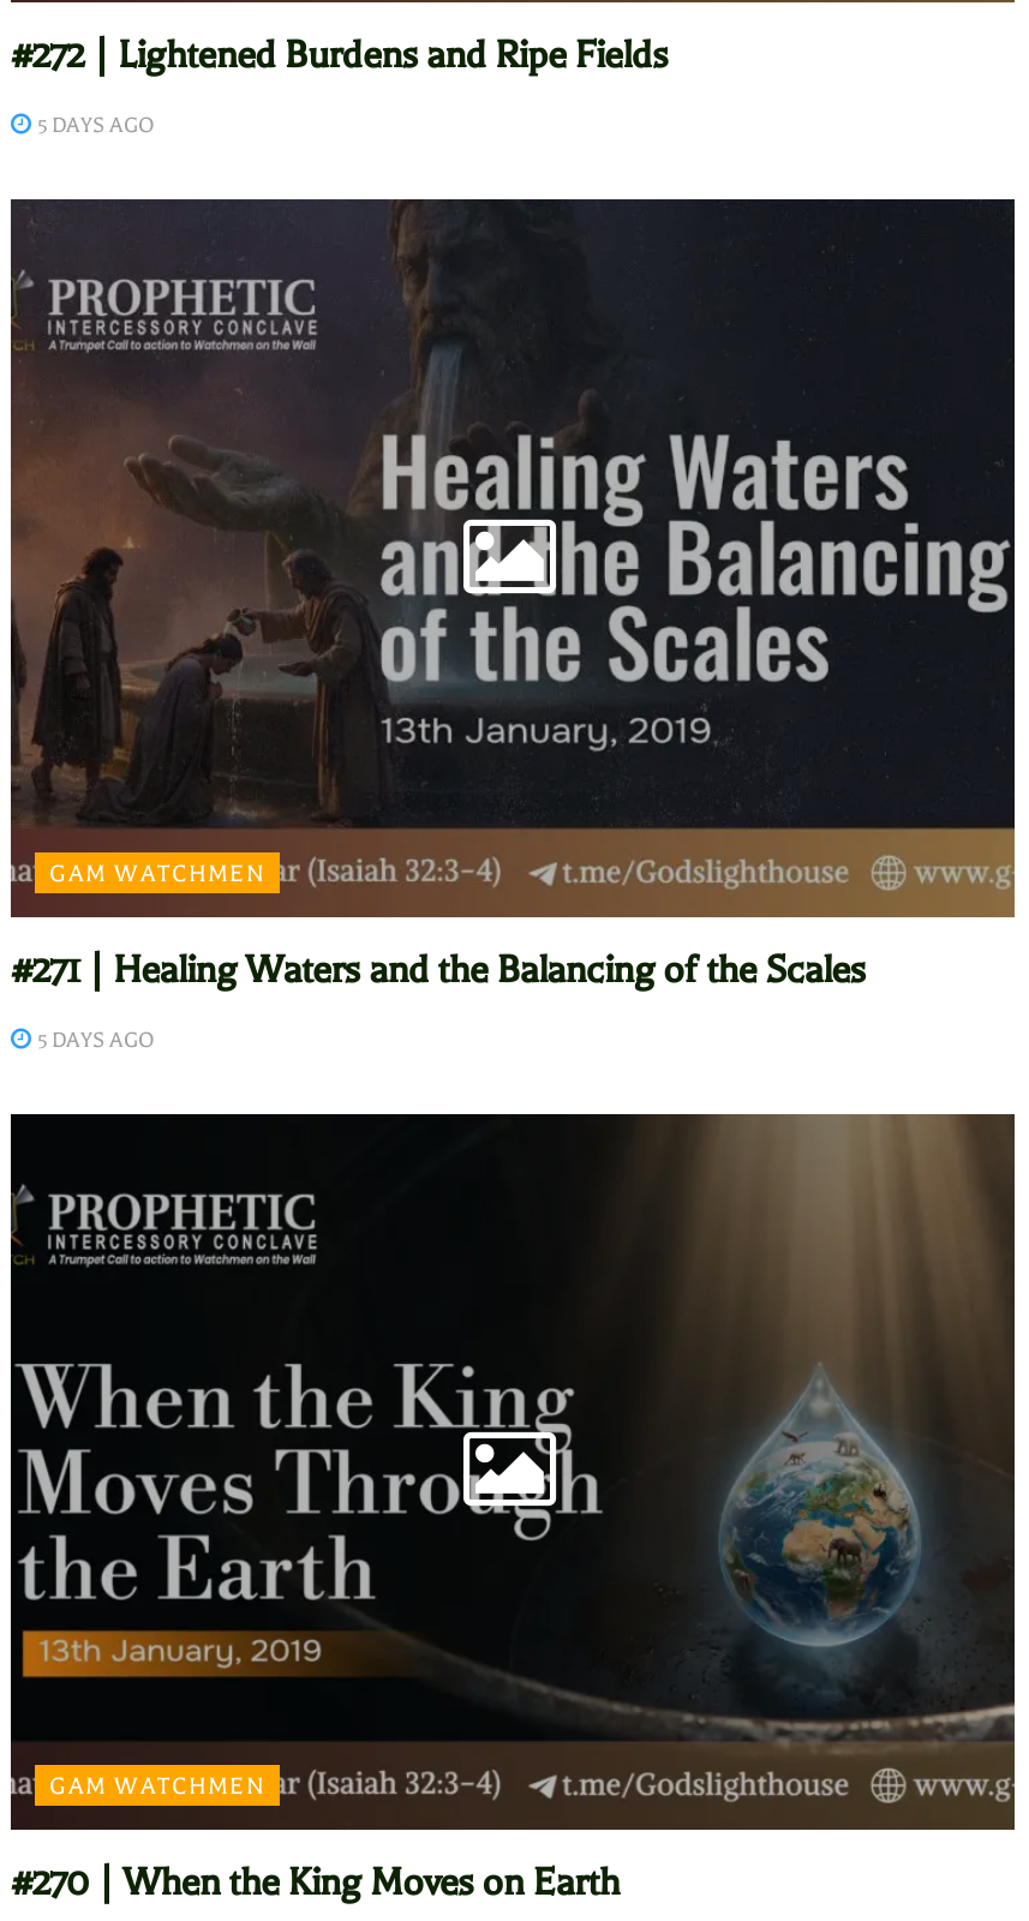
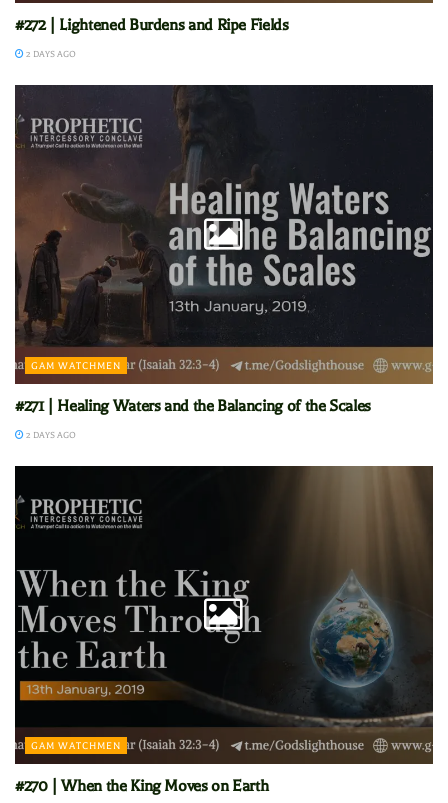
[32,112,155,136] 5 DAYS AGO -> [24,49,76,59] 2 DAYS AGO
[32,1027,155,1051] 5 DAYS AGO -> [24,429,76,439] 2 DAYS AGO

